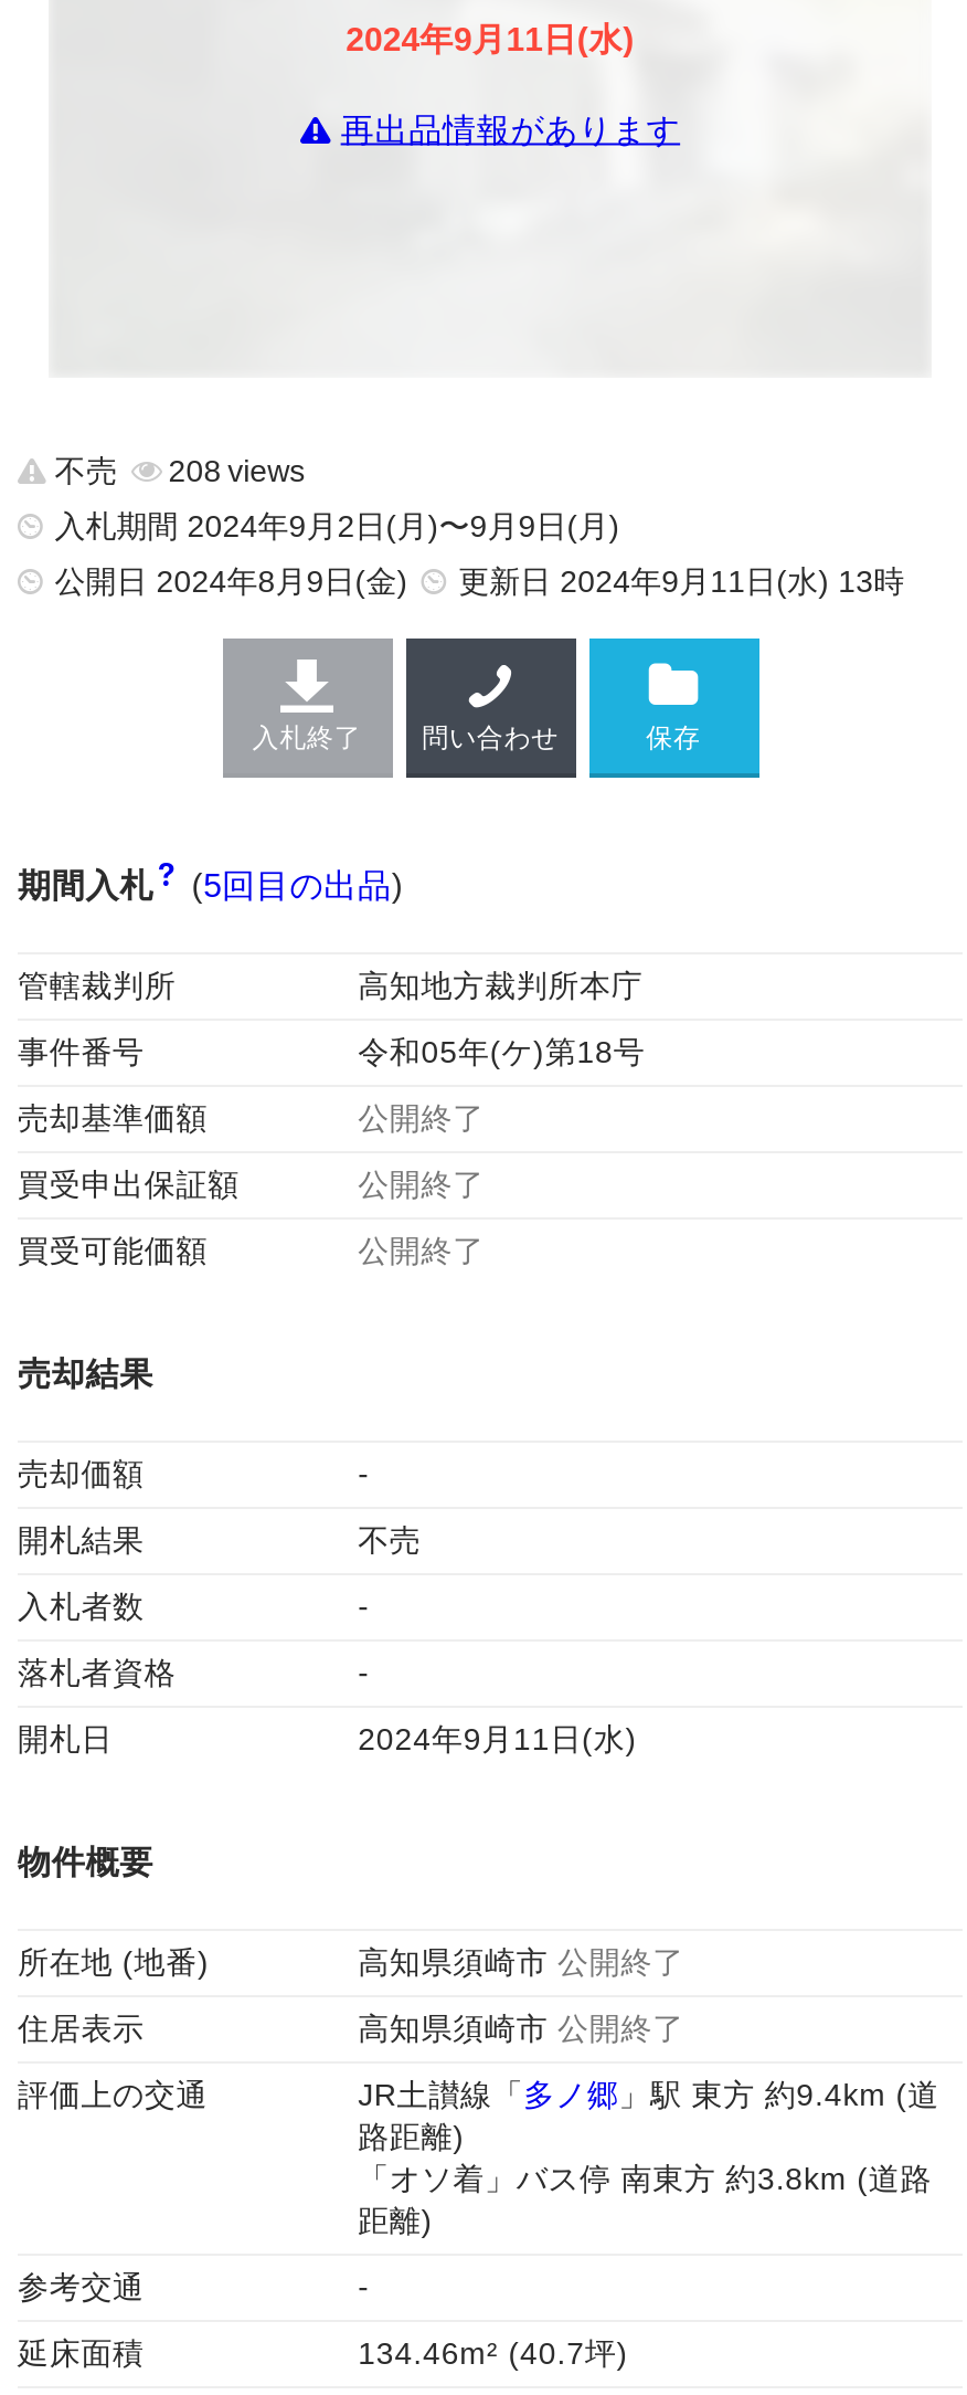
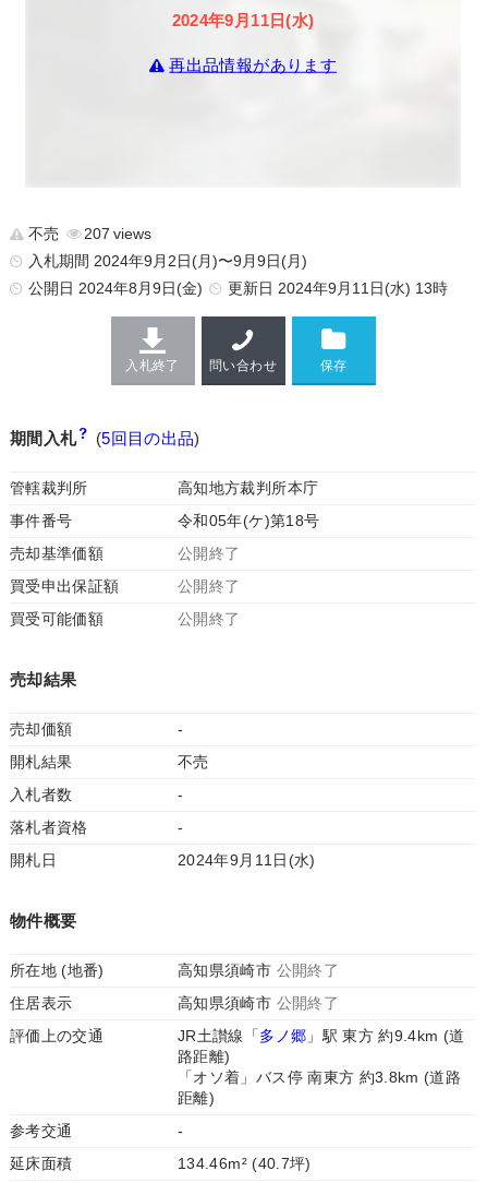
[55,453,221,488] 不売 208 -> [28,225,110,242] 不売 207

